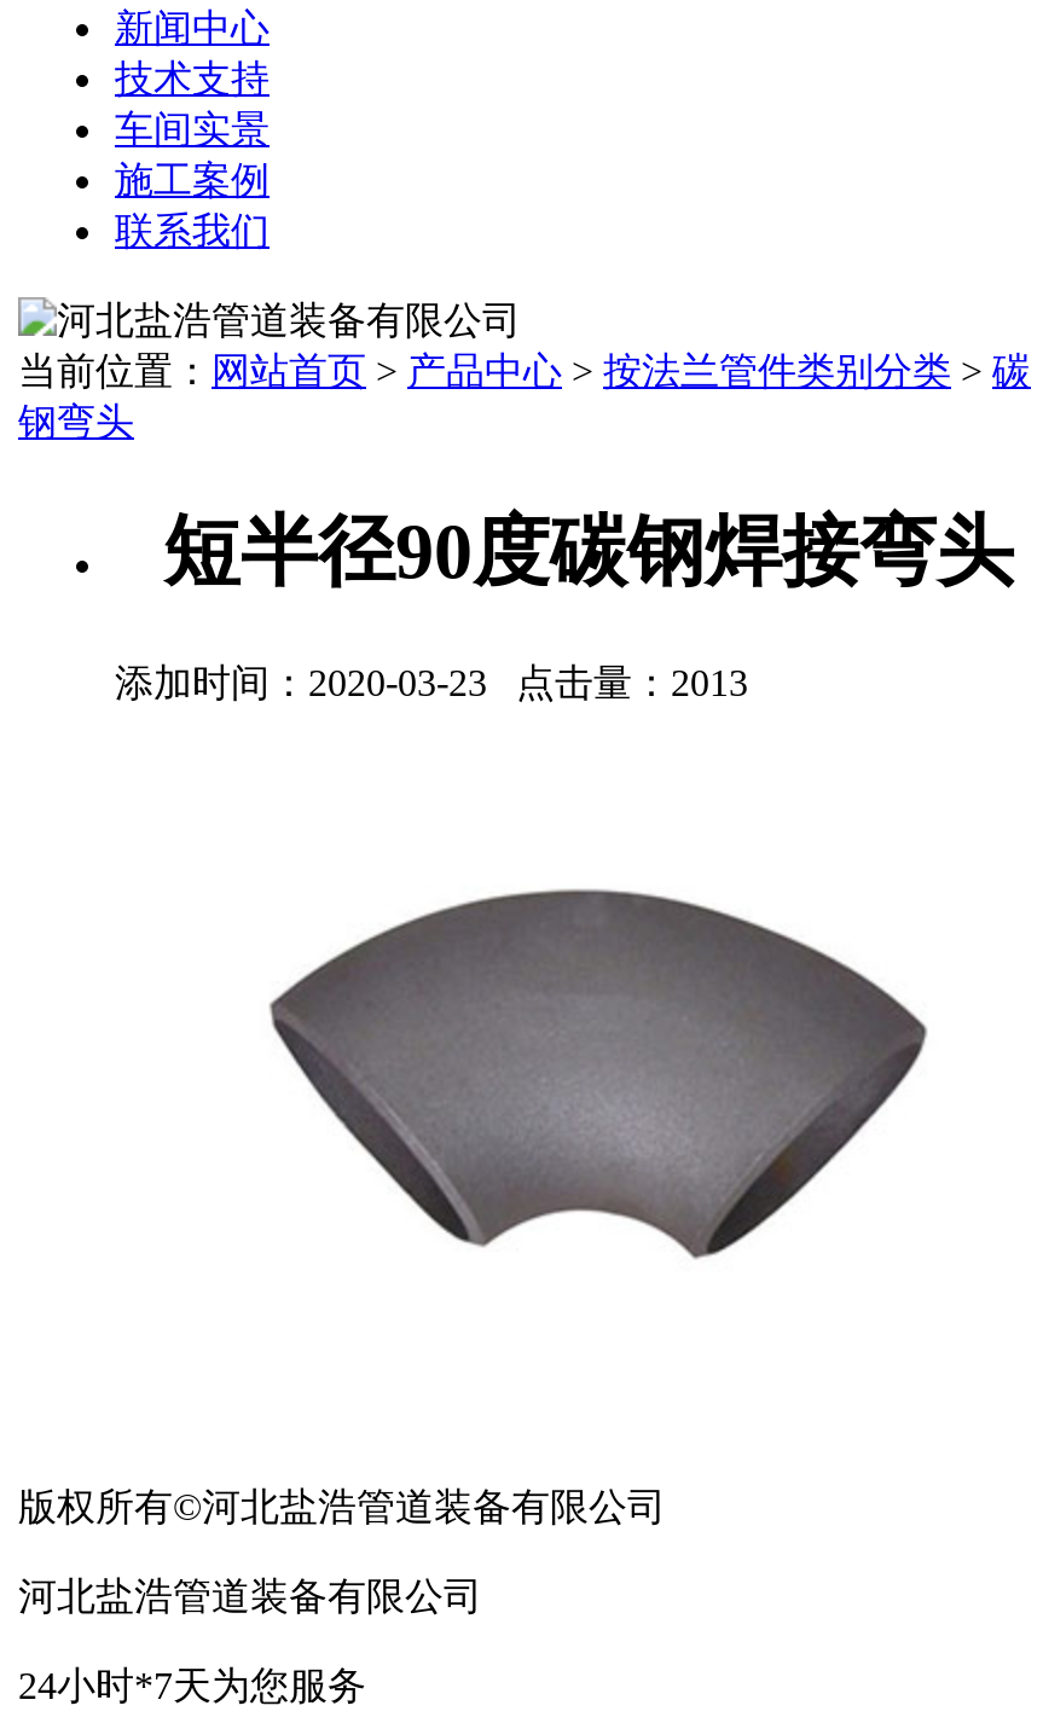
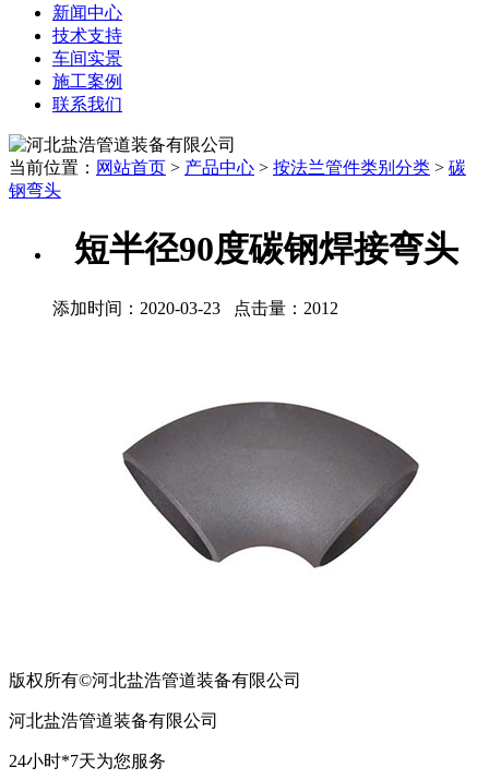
[115,662,748,703] 添加时间：2020-03-23 点击量：2013 -> [52,299,338,317] 添加时间：2020-03-23 点击量：2012

